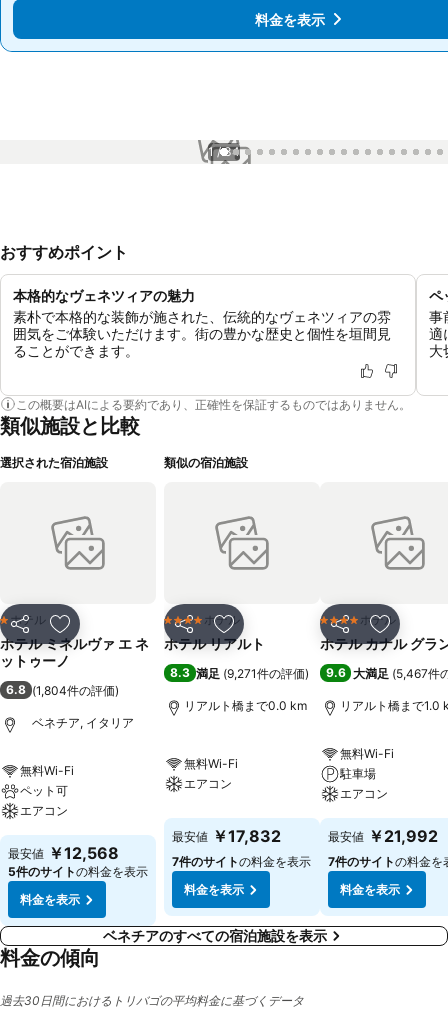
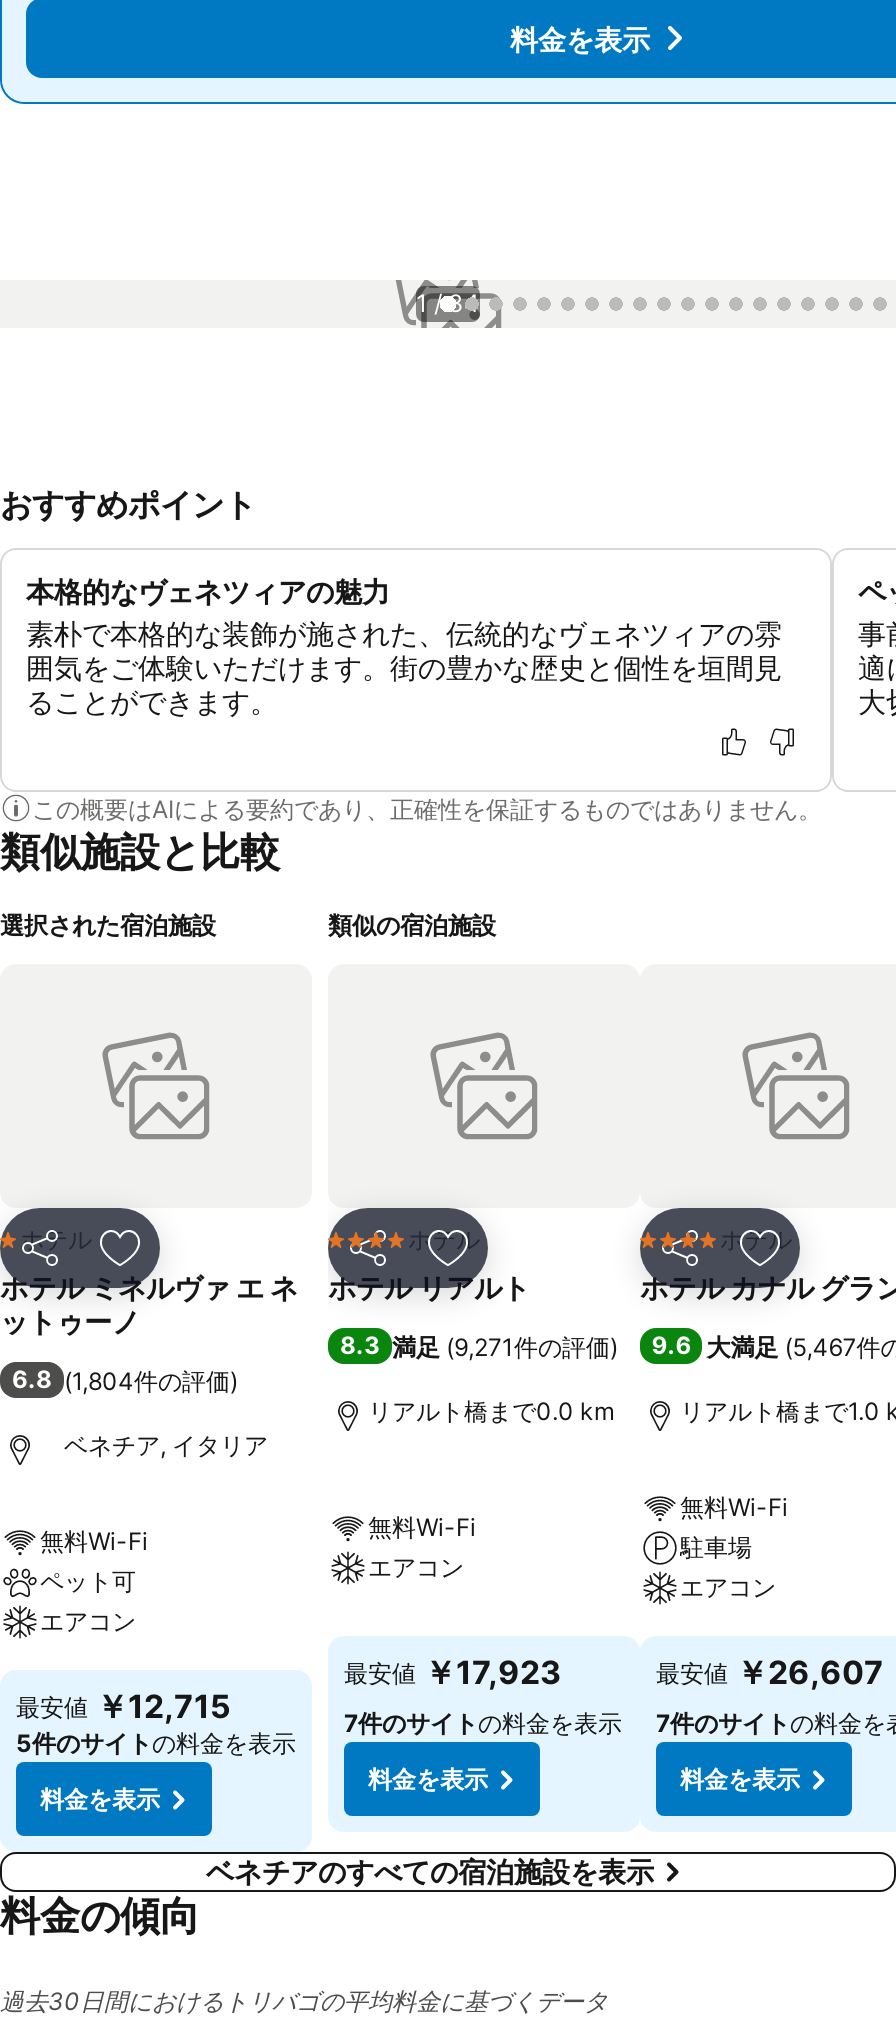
[172,826,281,846] 最安値 ￥17,832 -> [344,1652,562,1692] 最安値 ￥17,923
[328,826,438,846] 最安値 ￥21,992 -> [656,1652,884,1692] 最安値 ￥26,607
[8,843,119,863] 最安値 ￥12,568 -> [16,1686,230,1726] 最安値 ￥12,715

